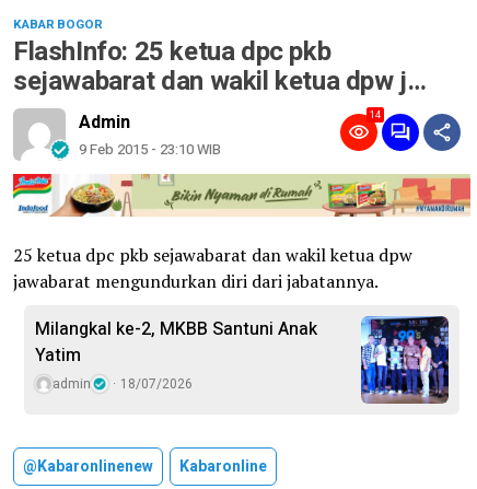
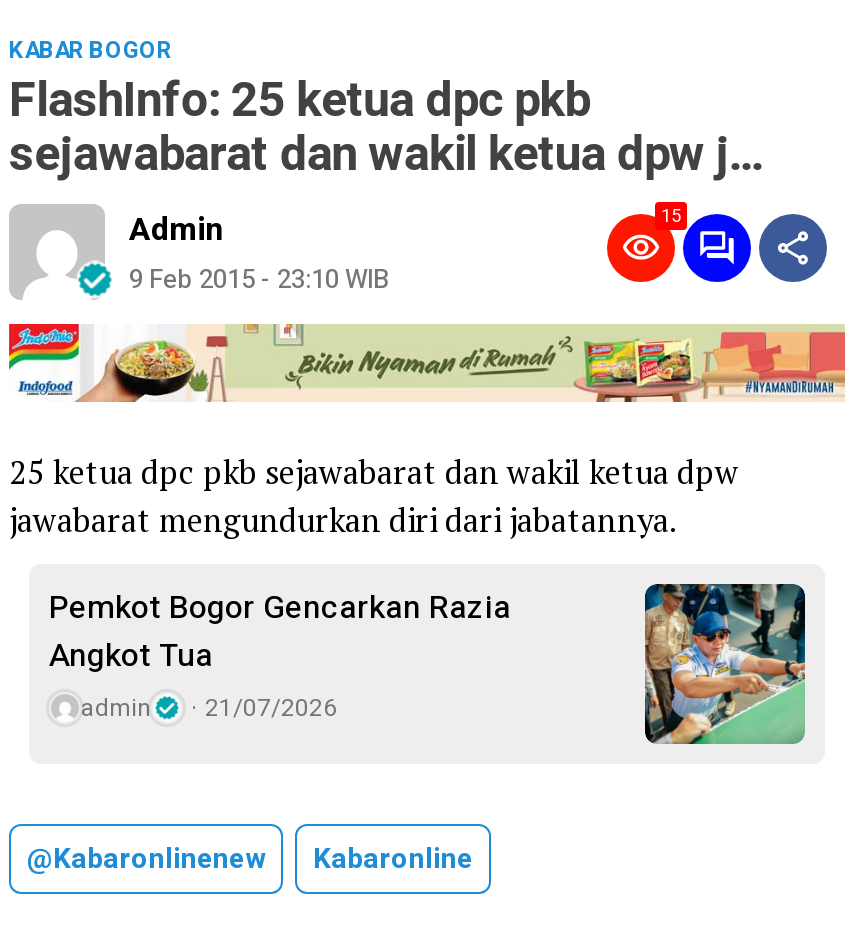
[370,109,381,123] 14 -> [661,205,681,231] 15
[35,316,317,368] Milangkal ke-2, MKBB Santuni Anak | Yatim -> [49,583,511,679] Pemkot Bogor Gencarkan Razia | Angkot Tua
[360,316,450,405] [image] -> [643,582,807,746] [image]
[53,374,193,393] admin 18/07/2026 -> [81,689,337,725] admin 21/07/2026

